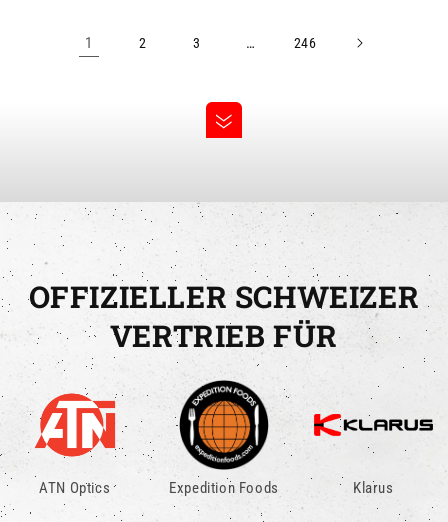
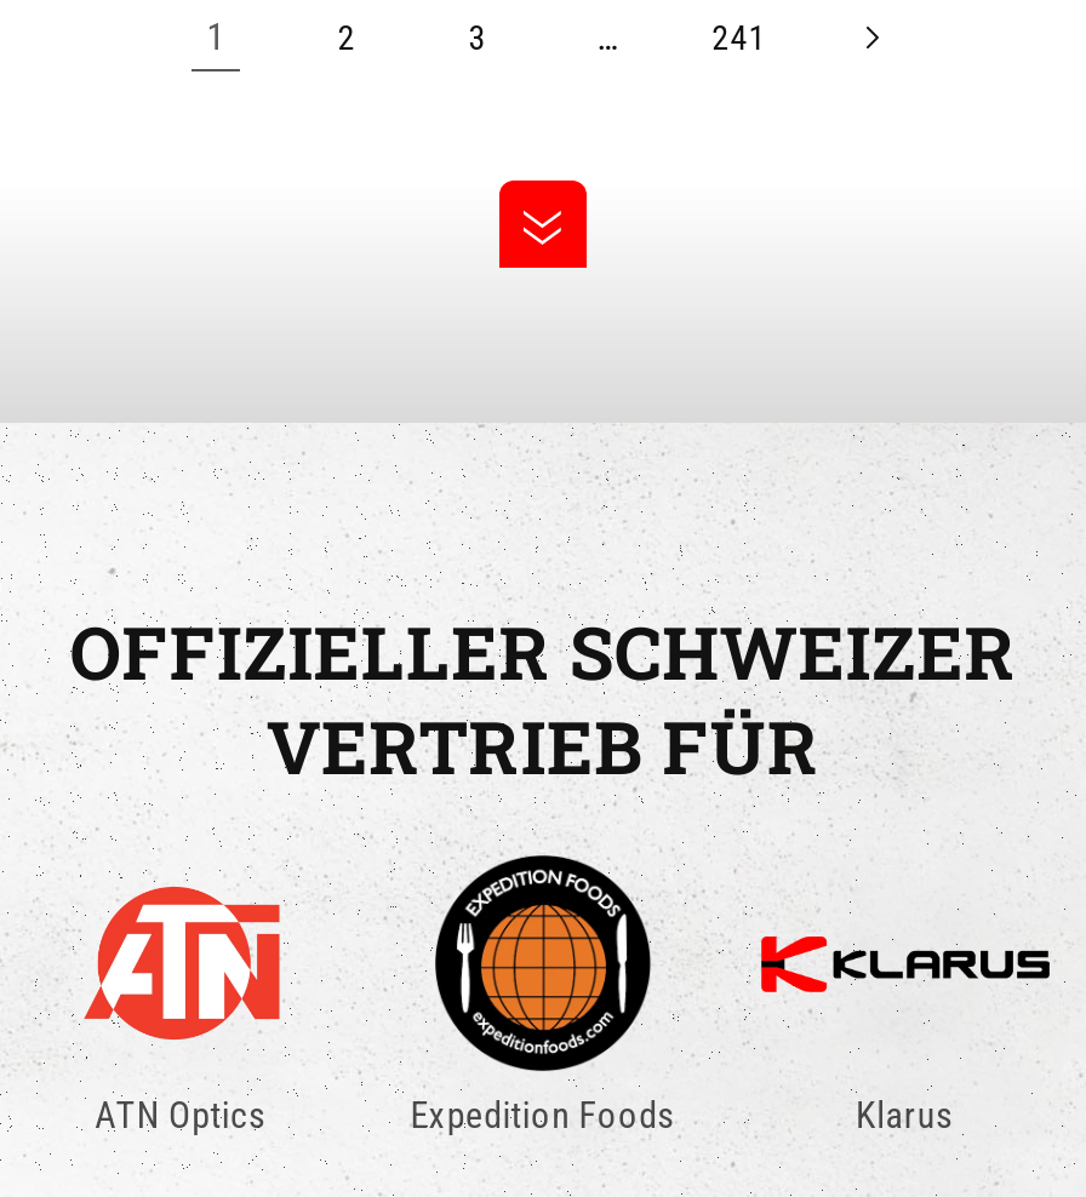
[294,35,316,51] 246 -> [712,17,767,55] 241

